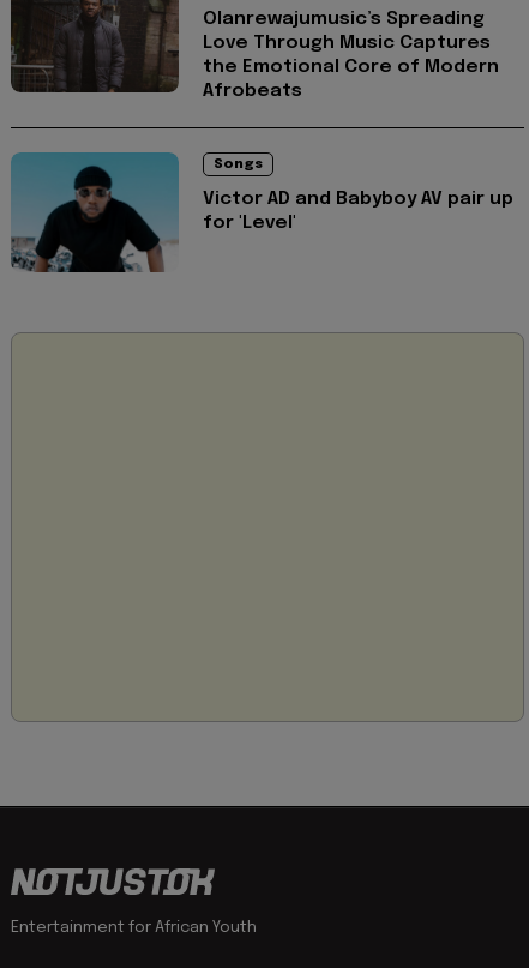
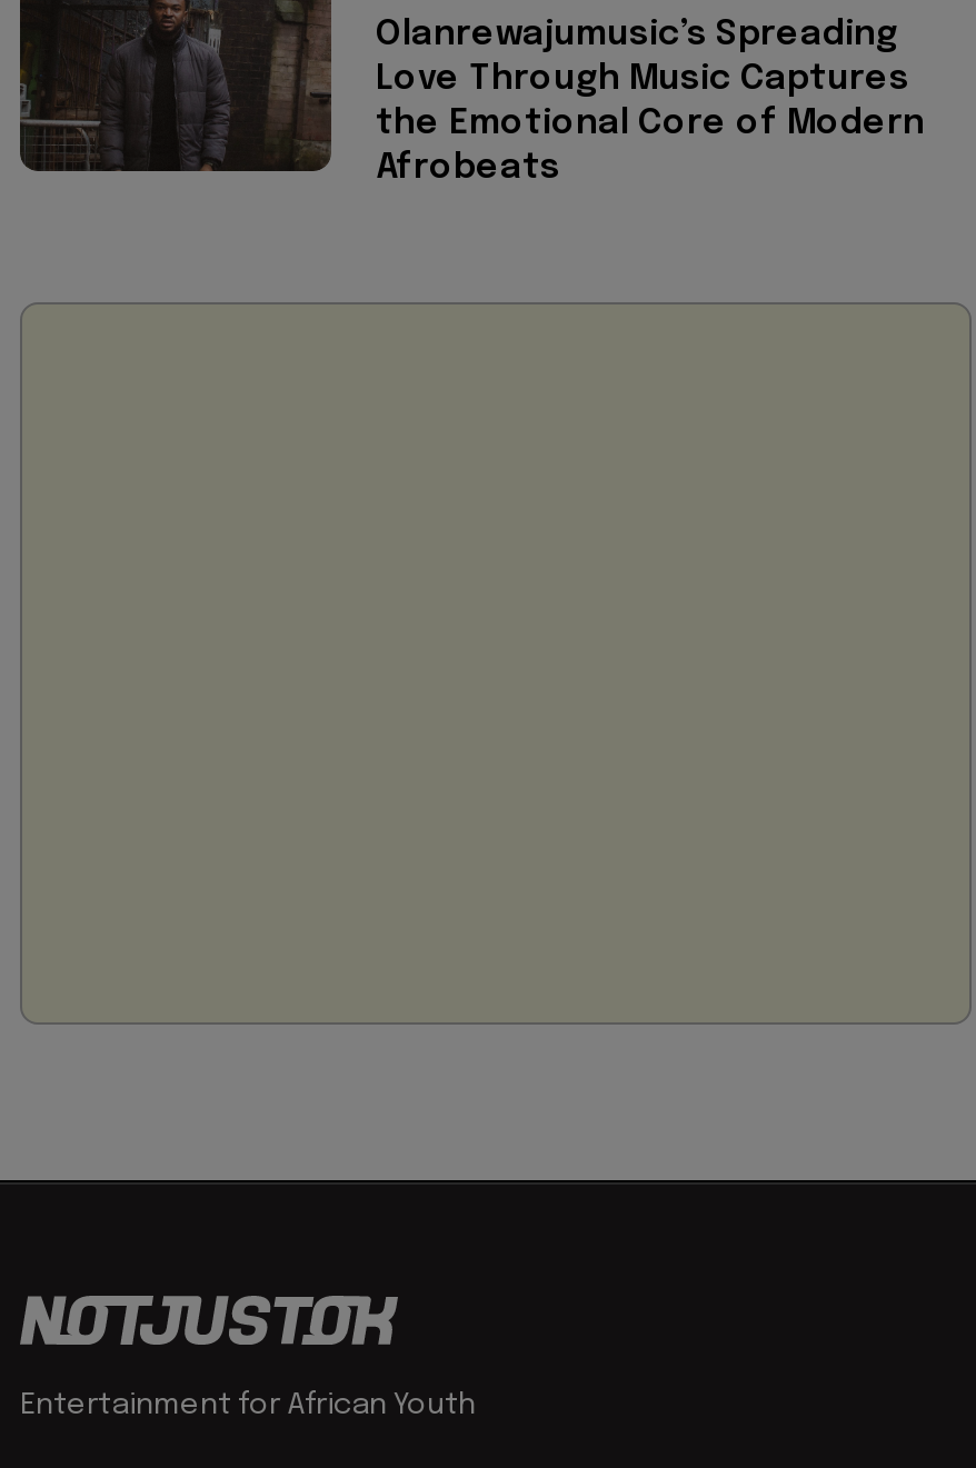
[11,151,513,273] [image] | Songs | Victor AD and Babyboy AV pair up | for 'Level' -> none

